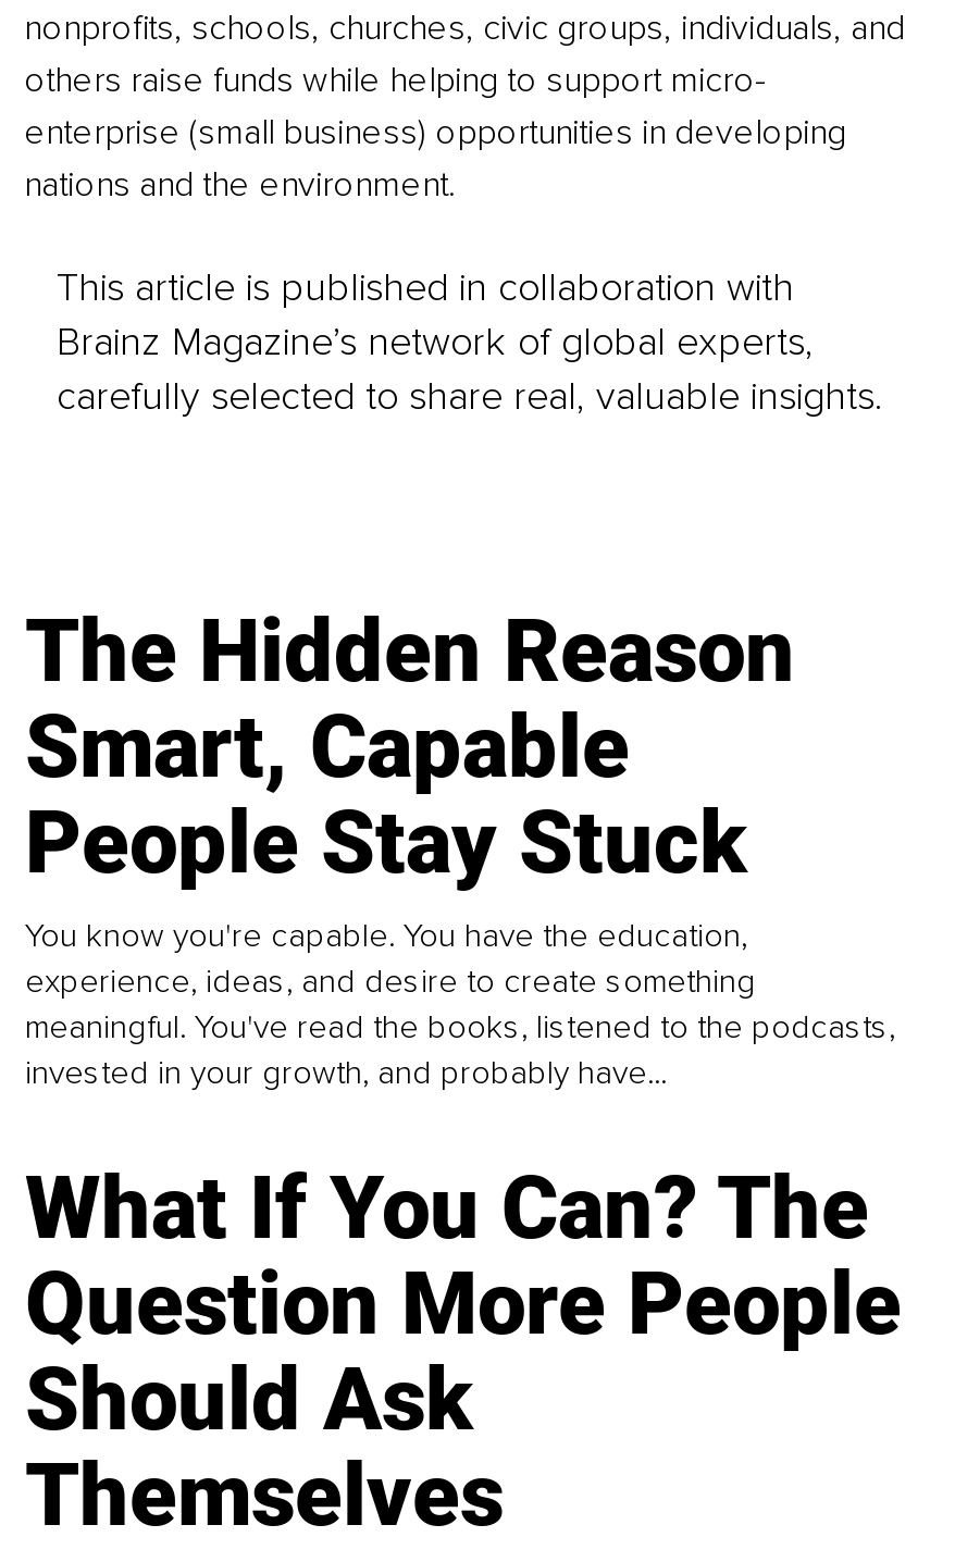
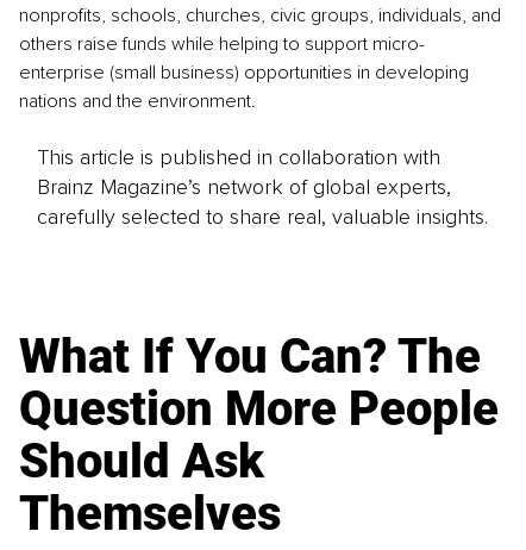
[25,599,895,1091] The Hidden Reason | Smart, Capable | People Stay Stuck | You know you're capable. You have the education, | experience, ideas, and desire to create something | meaningful. You've read the books, listened to the podcasts, | invested in your growth, and probably have... -> none

